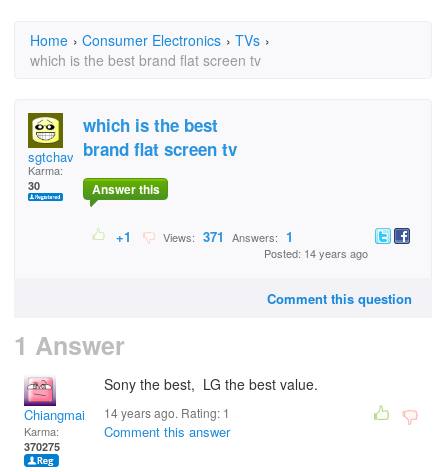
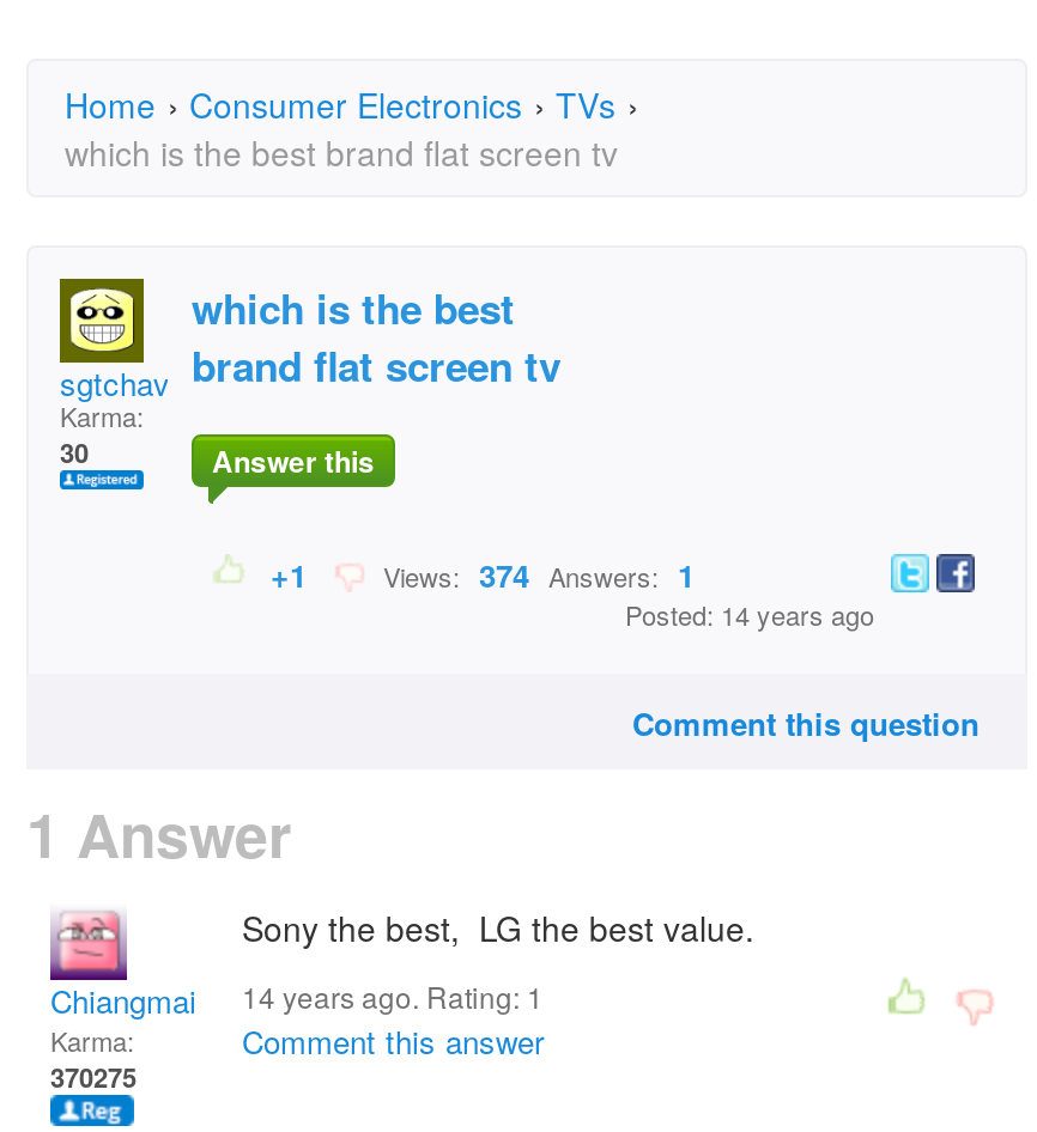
[157,227,293,246] Views: 371 Answers: 1 -> [369,552,695,597] Views: 374 Answers: 1

